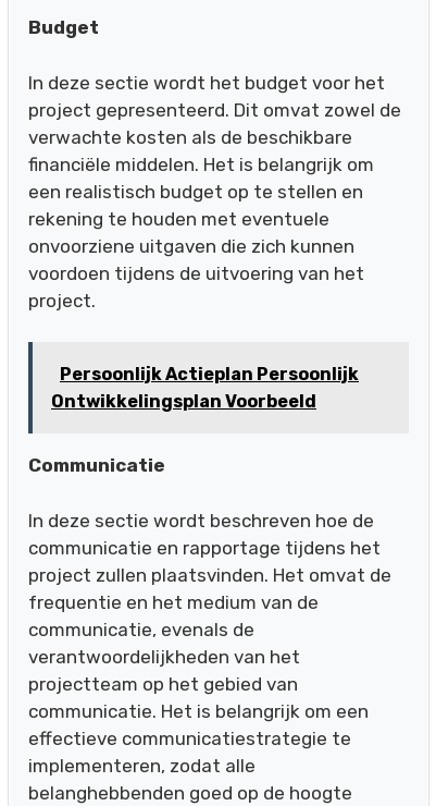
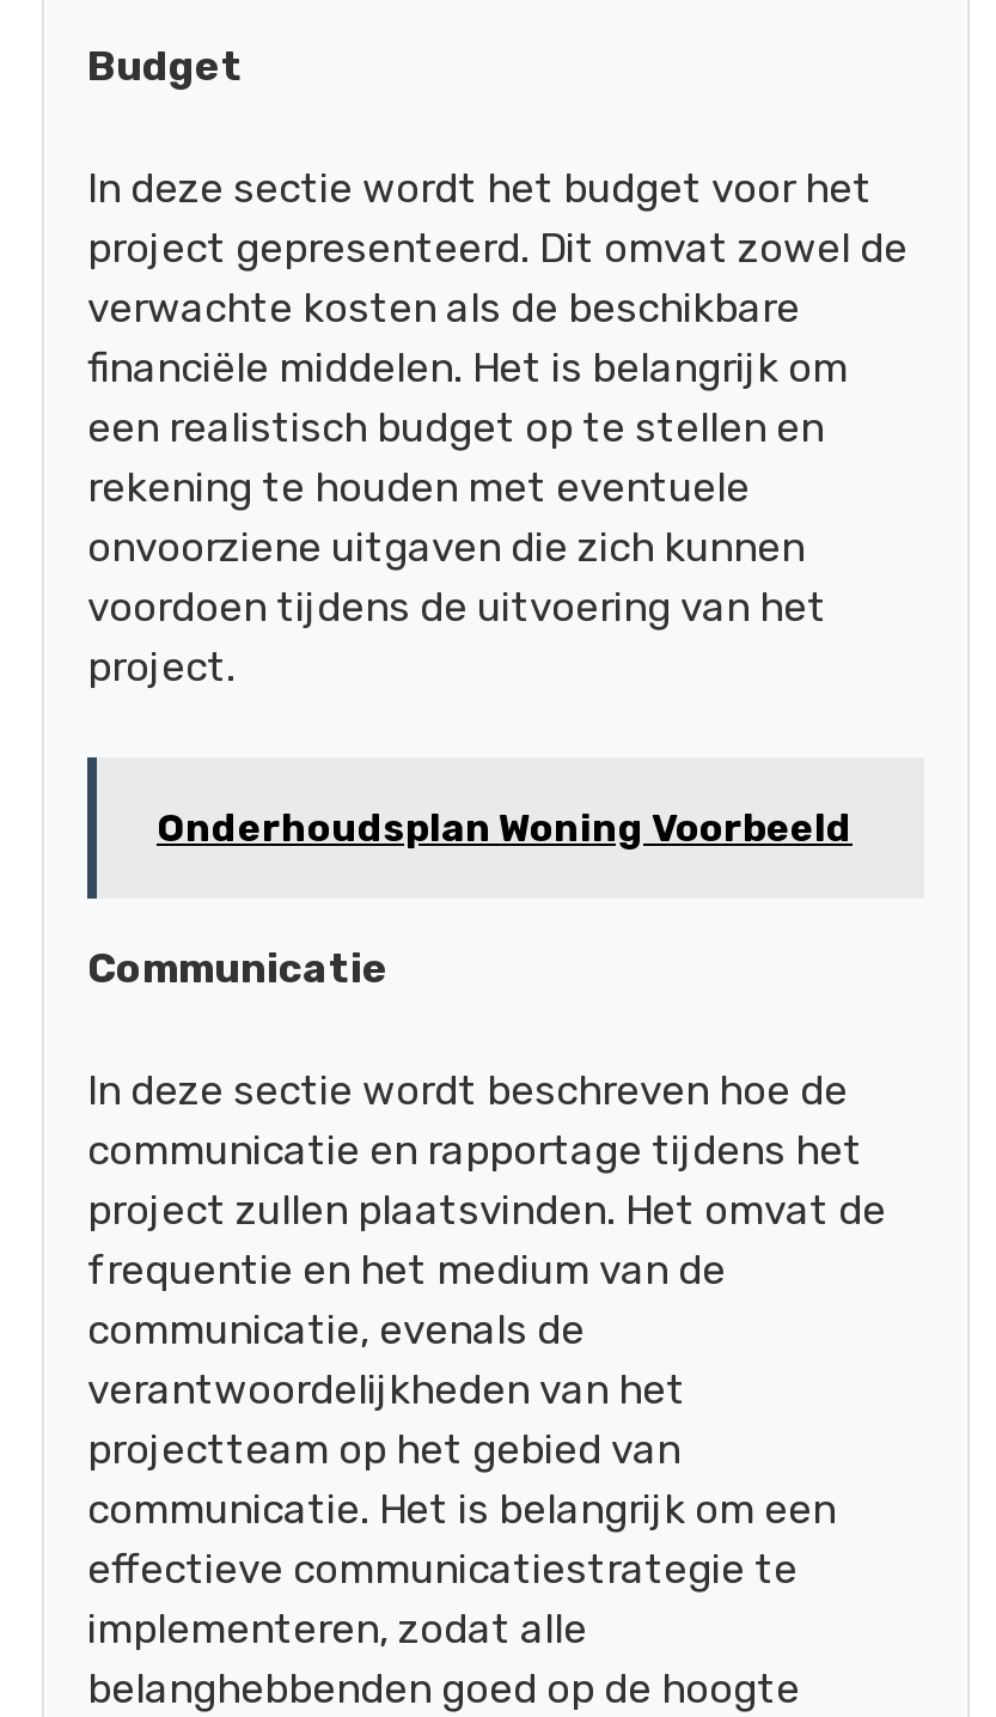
[51,364,359,412] Persoonlijk Actieplan Persoonlijk | Ontwikkelingsplan Voorbeeld -> [157,805,853,851] Onderhoudsplan Woning Voorbeeld

